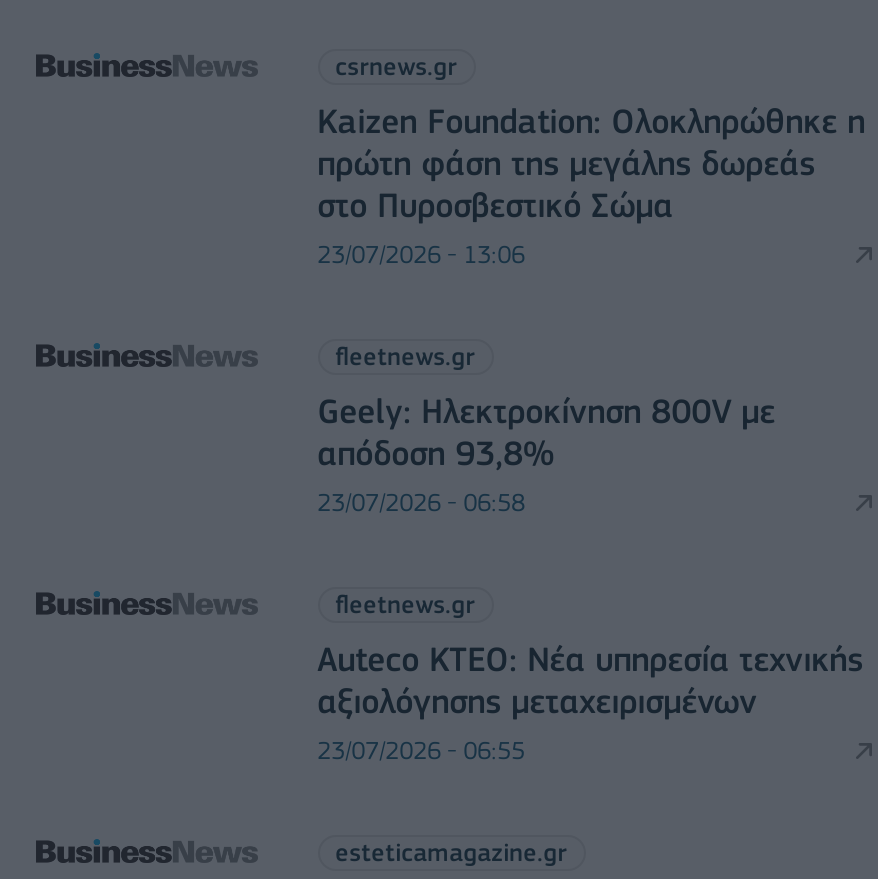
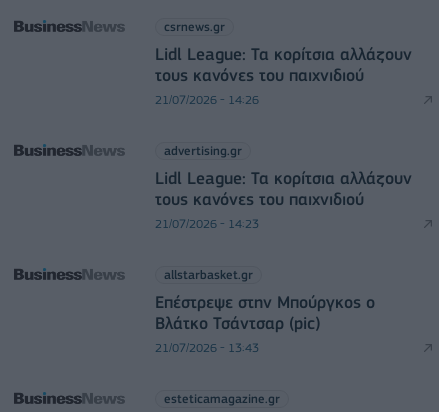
[317,101,865,269] Kaizen Foundation: Ολοκληρώθηκε η | πρώτη φάση της μεγάλης δωρεάς | στο Πυροσβεστικό Σώμα | 23/07/2026 - 13:06 -> [155,44,412,107] Lidl League: Τα κορίτσια αλλάζουν | τους κανόνες του παιχνιδιού | 21/07/2026 - 14:26
[335,341,475,371] fleetnews.gr -> [164,143,242,158] advertising.gr
[317,391,775,517] Geely: Ηλεκτροκίνηση 800V με | απόδοση 93,8% | 23/07/2026 - 06:58 -> [155,168,412,231] Lidl League: Τα κορίτσια αλλάζουν | τους κανόνες του παιχνιδιού | 21/07/2026 - 14:23
[335,589,475,619] fleetnews.gr -> [164,267,253,282] allstarbasket.gr
[317,639,863,765] Auteco KTEO: Νέα υπηρεσία τεχνικής | αξιολόγησης μεταχειρισμένων | 23/07/2026 - 06:55 -> [155,292,375,355] Επέστρεψε στην Μπούργκος ο | Βλάτκο Τσάντσαρ (pic) | 21/07/2026 - 13:43

